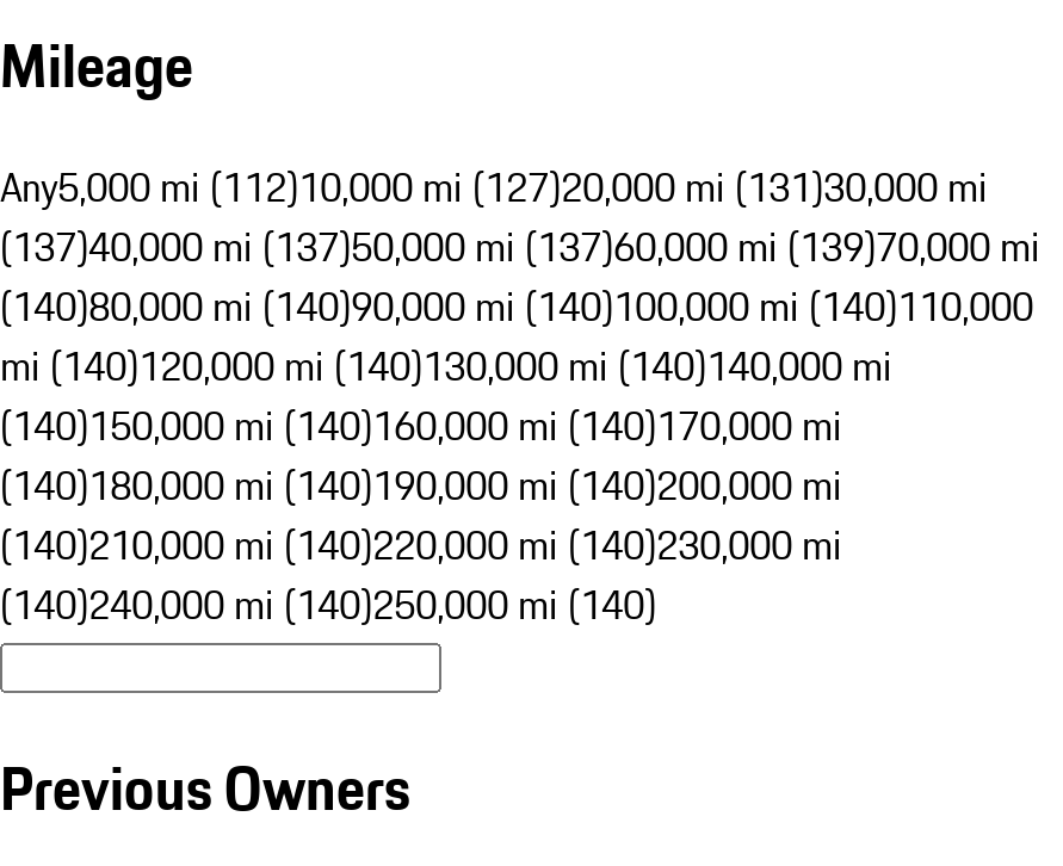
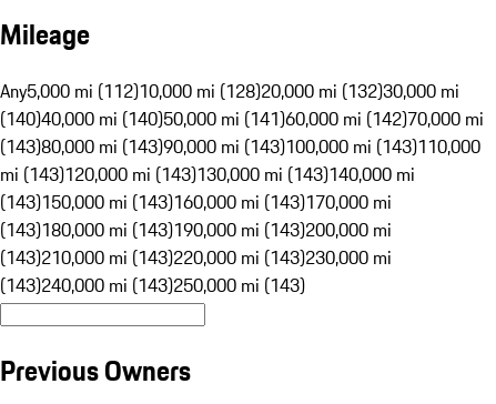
[0,159,988,217] Any5,000 mi (112)10,000 mi (127)20,000 mi (131)30,000 mi -> [0,78,459,105] Any5,000 mi (112)10,000 mi (128)20,000 mi (132)30,000 mi
[0,219,1040,276] (137)40,000 mi (137)50,000 mi (137)60,000 mi (139)70,000 mi -> [0,106,484,132] (140)40,000 mi (140)50,000 mi (141)60,000 mi (142)70,000 mi
[0,279,1033,336] (140)80,000 mi (140)90,000 mi (140)100,000 mi (140)110,000 -> [0,134,480,160] (143)80,000 mi (143)90,000 mi (143)100,000 mi (143)110,000
[0,338,892,396] mi (140)120,000 mi (140)130,000 mi (140)140,000 mi -> [0,161,415,188] mi (143)120,000 mi (143)130,000 mi (143)140,000 mi
[0,398,842,455] (140)150,000 mi (140)160,000 mi (140)170,000 mi -> [0,189,392,216] (143)150,000 mi (143)160,000 mi (143)170,000 mi
[0,458,842,515] (140)180,000 mi (140)190,000 mi (140)200,000 mi -> [0,217,392,243] (143)180,000 mi (143)190,000 mi (143)200,000 mi
[0,517,842,574] (140)210,000 mi (140)220,000 mi (140)230,000 mi -> [0,245,392,271] (143)210,000 mi (143)220,000 mi (143)230,000 mi
[0,577,656,634] (140)240,000 mi (140)250,000 mi (140) -> [0,272,305,299] (143)240,000 mi (143)250,000 mi (143)

